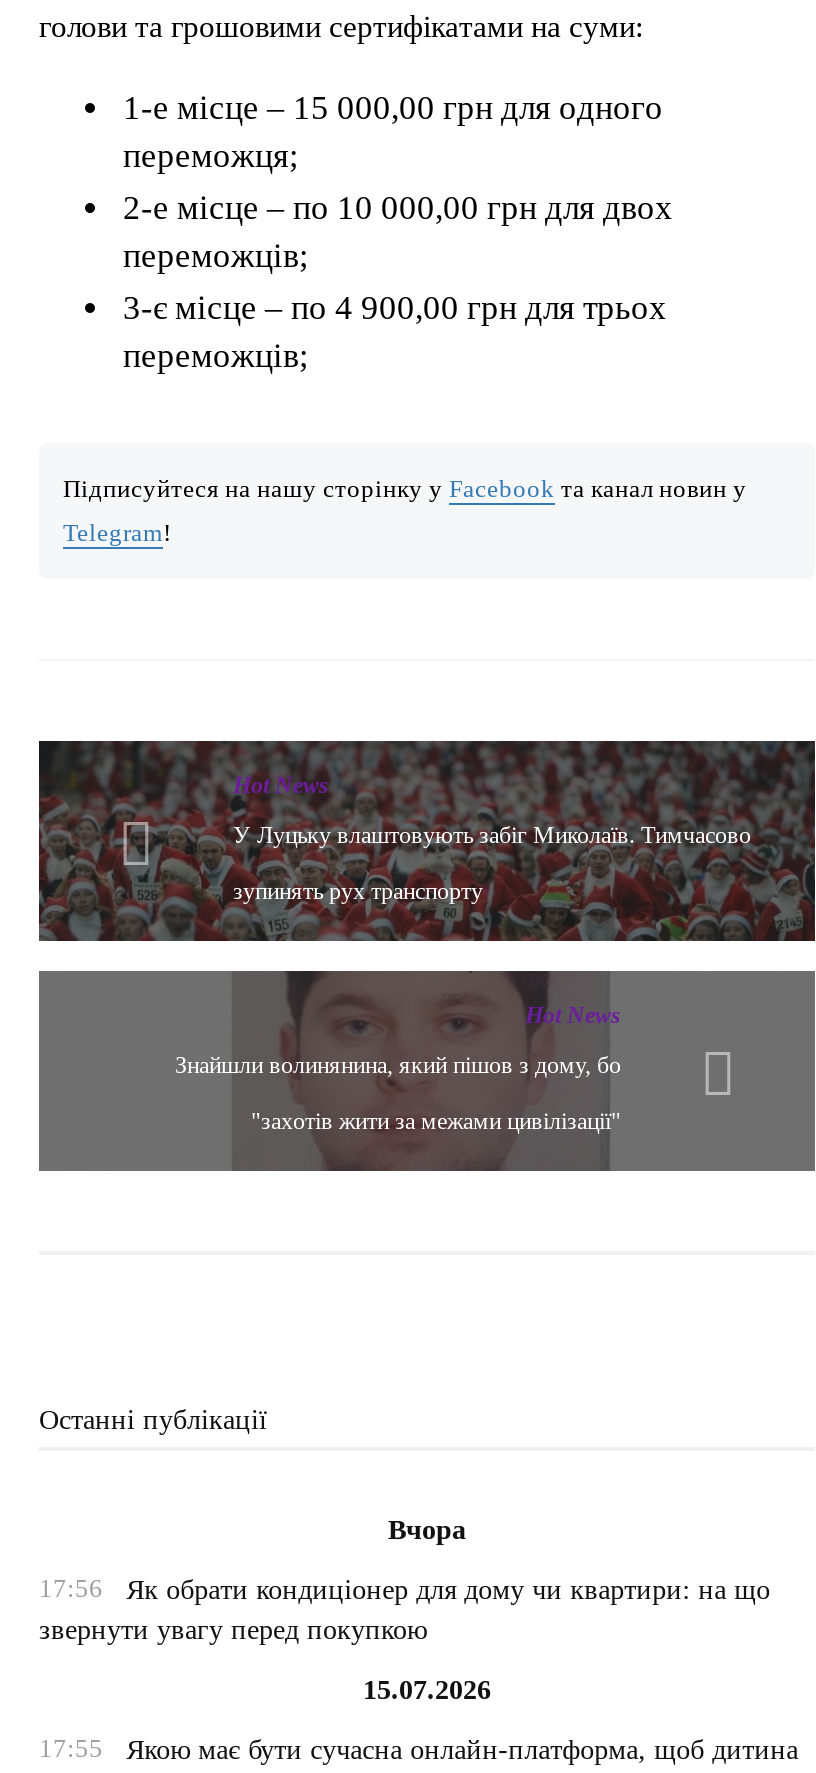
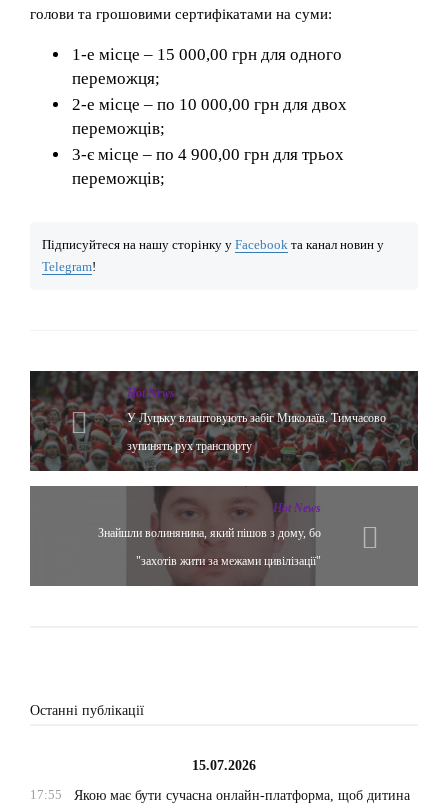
[39,1515,770,1645] Вчора | 17:56 | Як обрати кондиціонер для дому чи квартири: на що | звернути увагу перед покупкою -> none

